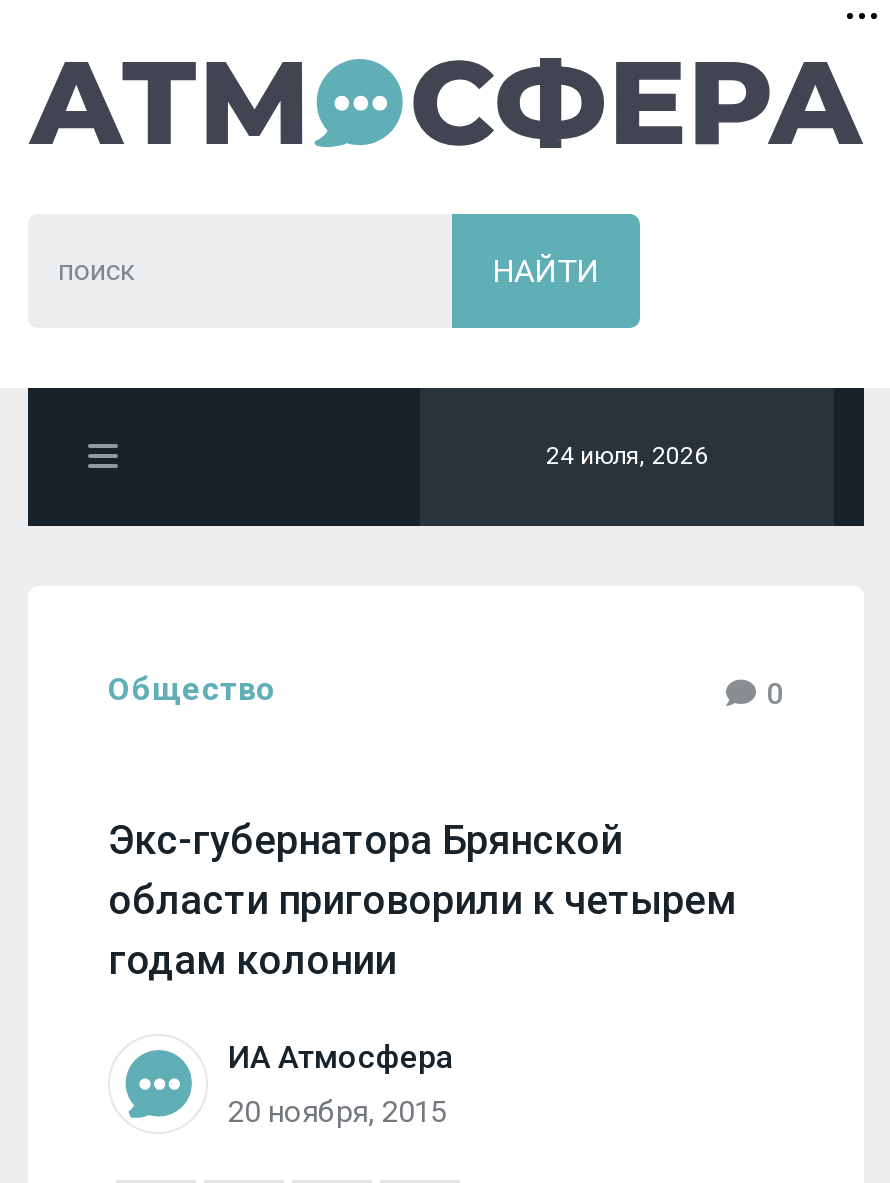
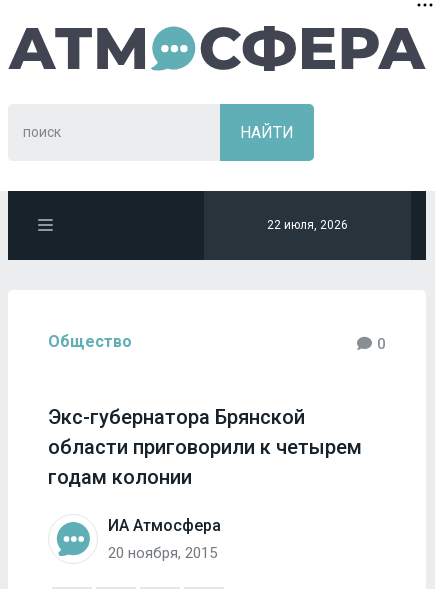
[546,442,708,470] 24 июля, 2026 -> [267,218,348,232] 22 июля, 2026

